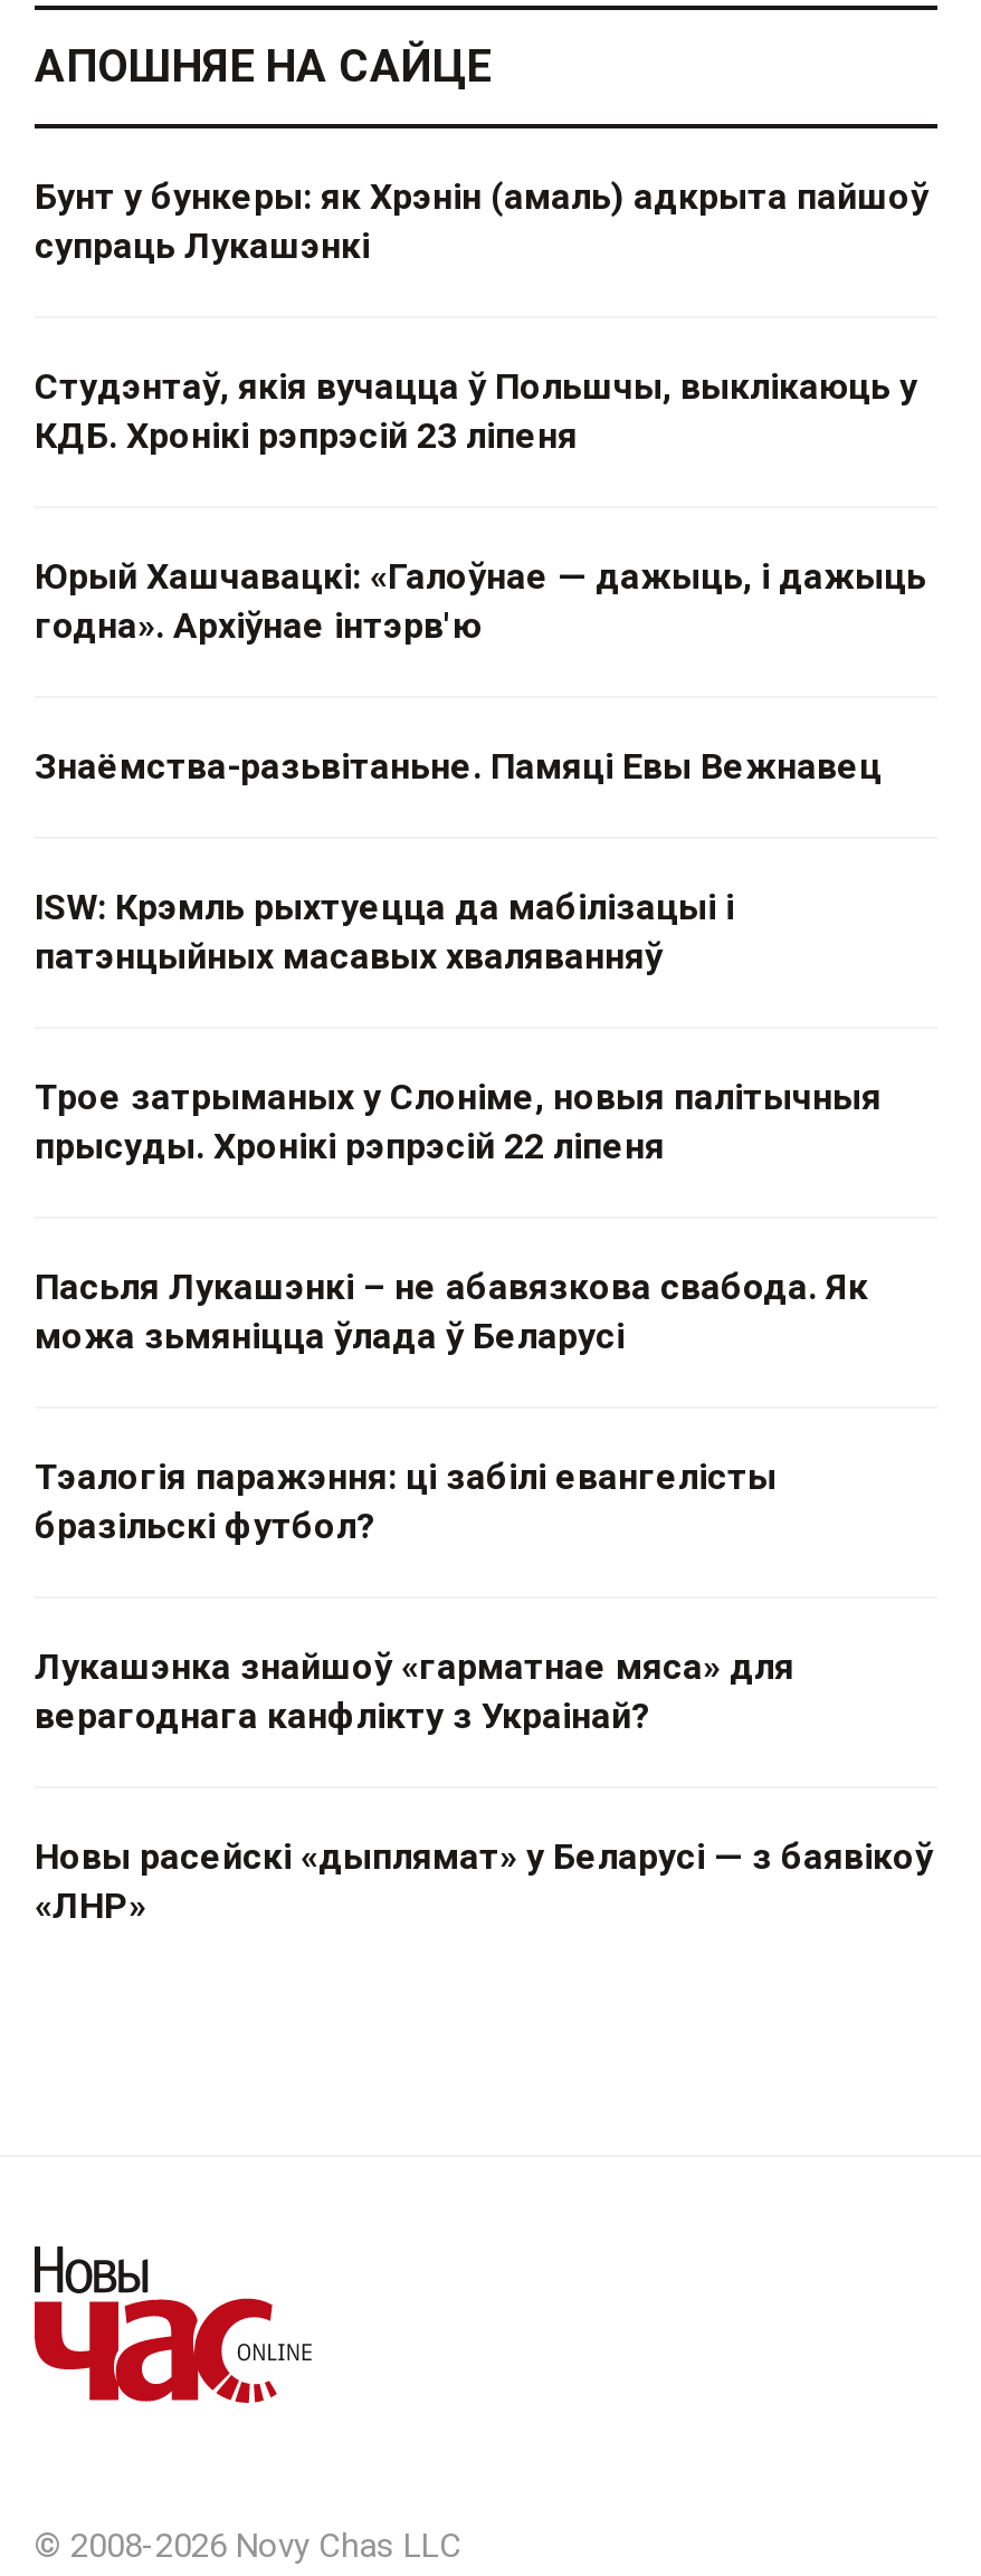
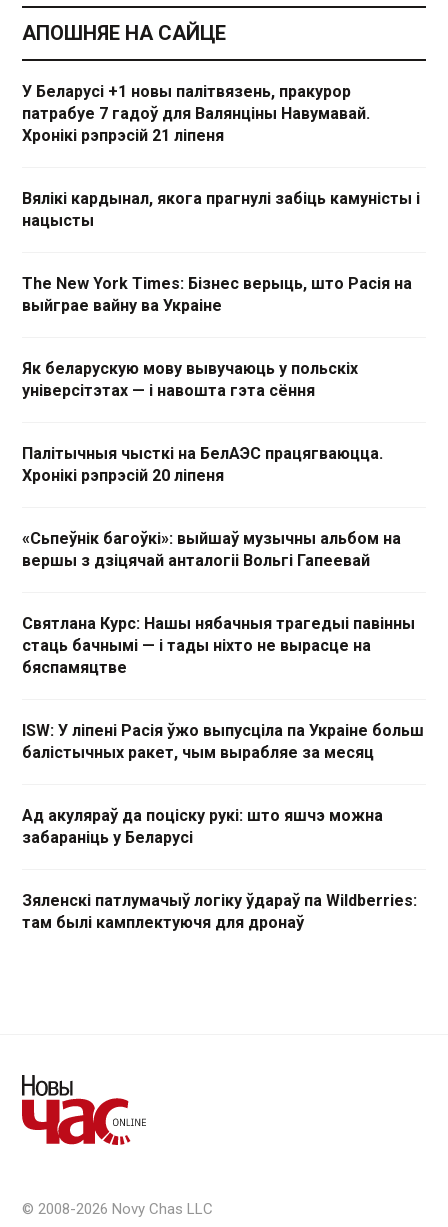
[35,174,928,266] Бунт у бункеры: як Хрэнін (амаль) адкрыта пайшоў | супраць Лукашэнкі -> [22,82,370,145] У Беларусі +1 новы палітвязень, пракурор | патрабуе 7 гадоў для Валянціны Навумавай. | Хронікі рэпрэсій 21 ліпеня
[35,364,917,456] Студэнтаў, якія вучацца ў Польшчы, выклікаюць у | КДБ. Хронікі рэпрэсій 23 ліпеня -> [22,189,420,230] Вялікі кардынал, якога прагнулі забіць камуністы і | нацысты
[35,554,926,646] Юрый Хашчавацкі: «Галоўнае — дажыць, і дажыць | годна». Архіўнае інтэрв'ю -> [22,274,412,315] The New York Times: Бізнес верыць, што Расія на | выйграе вайну ва Украіне
[35,744,882,787] Знаёмства-разьвітаньне. Памяці Евы Вежнавец -> [22,359,358,400] Як беларускую мову вывучаюць у польскіх | універсітэтах — і навошта гэта сёння
[35,885,734,977] ISW: Крэмль рыхтуецца да мабілізацыі і | патэнцыйных масавых хваляванняў -> [22,444,383,485] Палітычныя чысткі на БелАЭС працягваюцца. | Хронікі рэпрэсій 20 ліпеня
[35,1075,882,1166] Трое затрыманых у Слоніме, новыя палітычныя | прысуды. Хронікі рэпрэсій 22 ліпеня -> [22,529,401,570] «Сьпеўнік багоўкі»: выйшаў музычны альбом на | вершы з дзіцячай анталогіі Вольгі Гапеевай
[35,1265,868,1356] Пасьля Лукашэнкі – не абавязкова свабода. Як | можа зьмяніцца ўлада ў Беларусі -> [22,614,415,677] Святлана Курс: Нашы нябачныя трагедыі павінны | стаць бачнымі — і тады ніхто не вырасце на | бяспамяцтве
[35,1455,777,1546] Тэалогія паражэння: ці забілі евангелісты | бразільскі футбол? -> [22,721,424,762] ISW: У ліпені Расія ўжо выпусціла па Украіне больш | балістычных ракет, чым вырабляе за месяц
[35,1645,794,1736] Лукашэнка знайшоў «гарматнае мяса» для | верагоднага канфлікту з Украінай? -> [22,806,383,847] Ад акуляраў да поціску рукі: што яшчэ можна | забараніць у Беларусі
[35,1834,933,1926] Новы расейскі «дыплямат» у Беларусі — з баявікоў | «ЛНР» -> [22,891,417,932] Зяленскі патлумачыў логіку ўдараў па Wildberries: | там былі камплектуючя для дронаў

